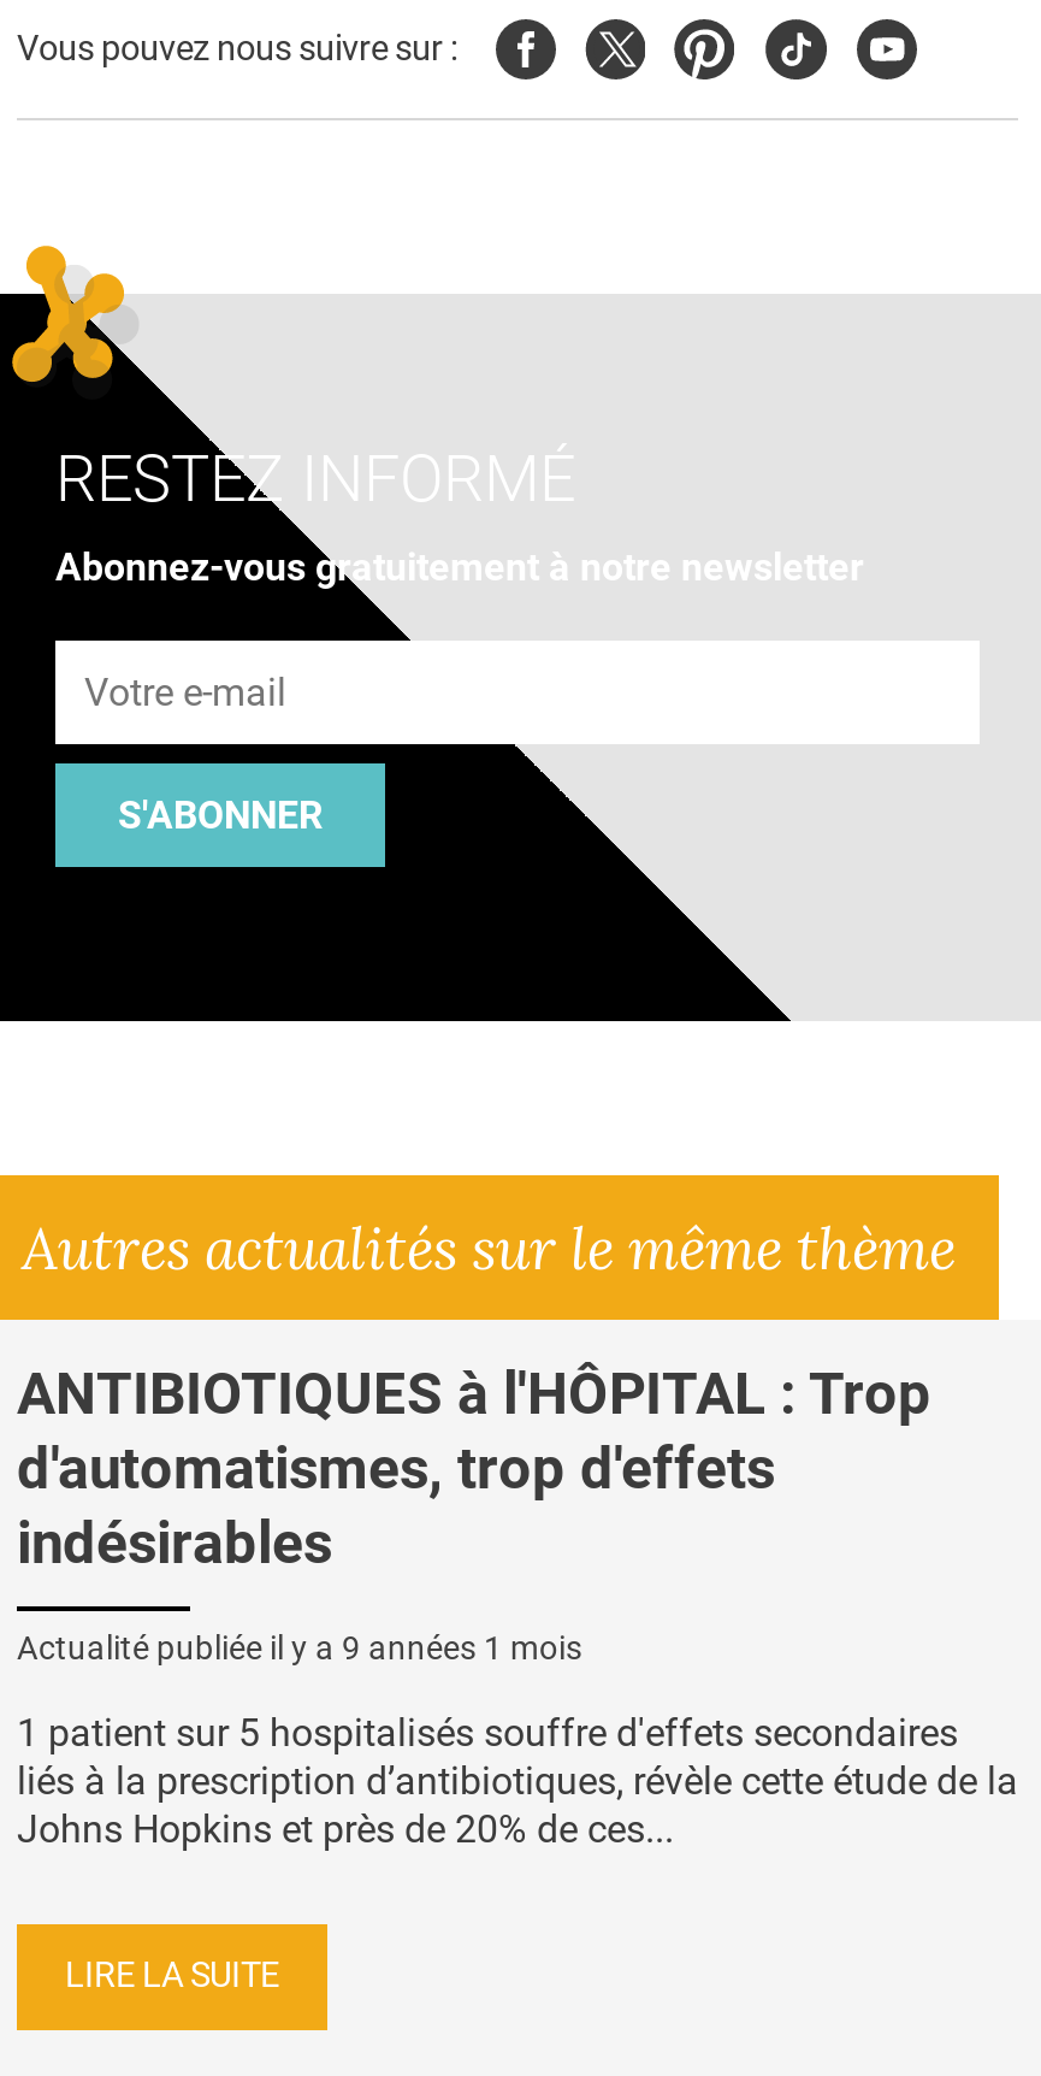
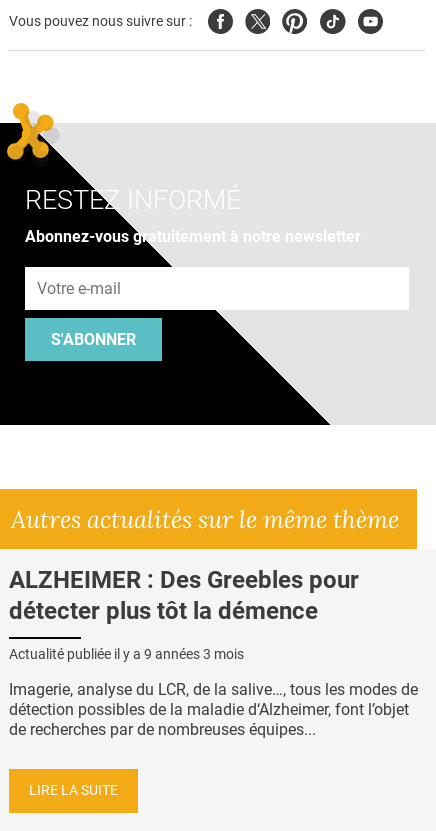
[17,1362,931,1578] ANTIBIOTIQUES à l'HÔPITAL : Trop | d'automatismes, trop d'effets | indésirables -> [9,566,359,625] ALZHEIMER : Des Greebles pour | détecter plus tôt la démence
[17,1629,582,1667] Actualité publiée il y a 9 années 1 mois -> [9,646,244,662] Actualité publiée il y a 9 années 3 mois
[17,1710,1018,1853] 1 patient sur 5 hospitalisés souffre d'effets secondaires | liés à la prescription d’antibiotiques, révèle cette étude de la | Johns Hopkins et près de 20% de ces... -> [9,680,418,739] Imagerie, analyse du LCR, de la salive…, tous les modes de | détection possibles de la maladie d‘Alzheimer, font l’objet | de recherches par de nombreuses équipes...

